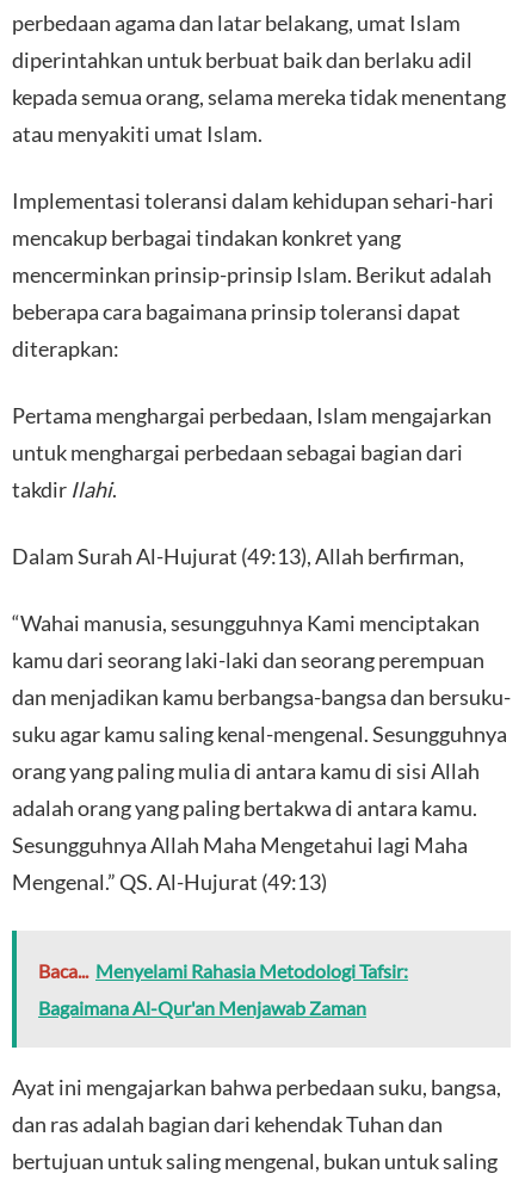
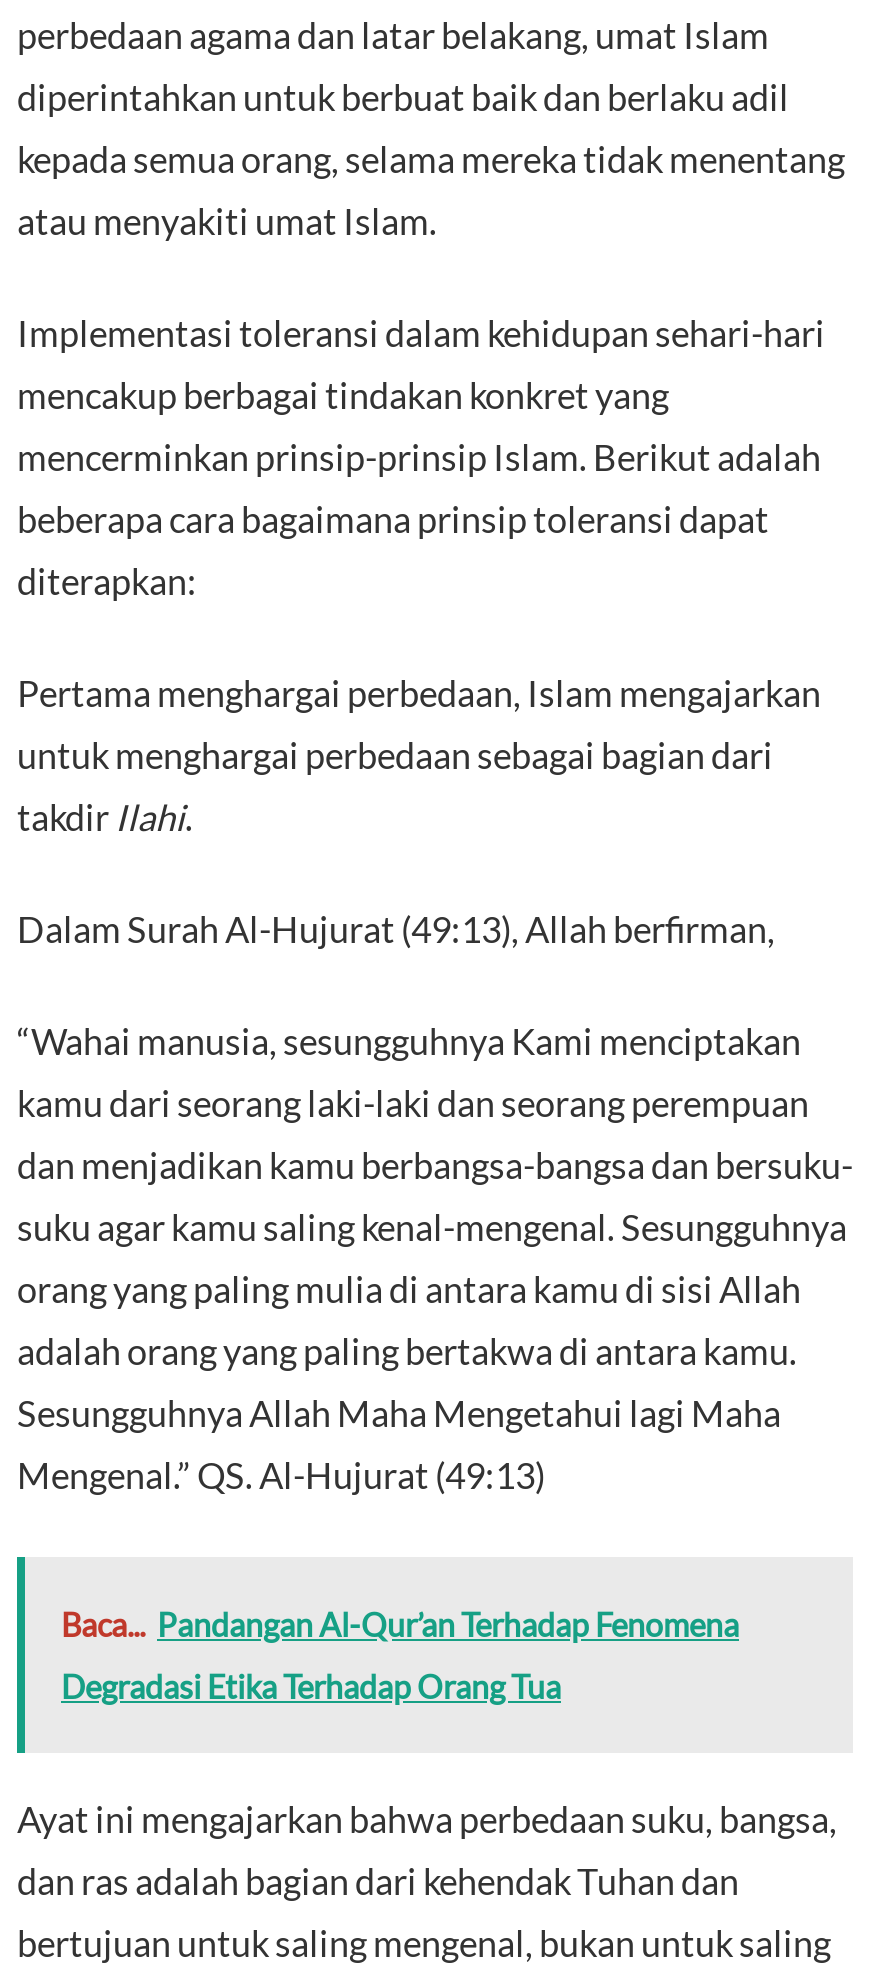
[38,959,408,981] Baca... Menyelami Rahasia Metodologi Tafsir: -> [61,1604,739,1642] Baca... Pandangan Al-Qur’an Terhadap Fenomena
[38,996,366,1018] Bagaimana Al-Qur'an Menjawab Zaman -> [61,1666,561,1704] Degradasi Etika Terhadap Orang Tua

